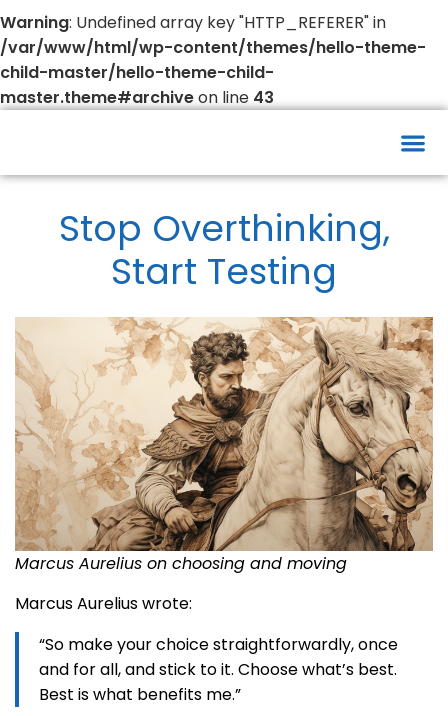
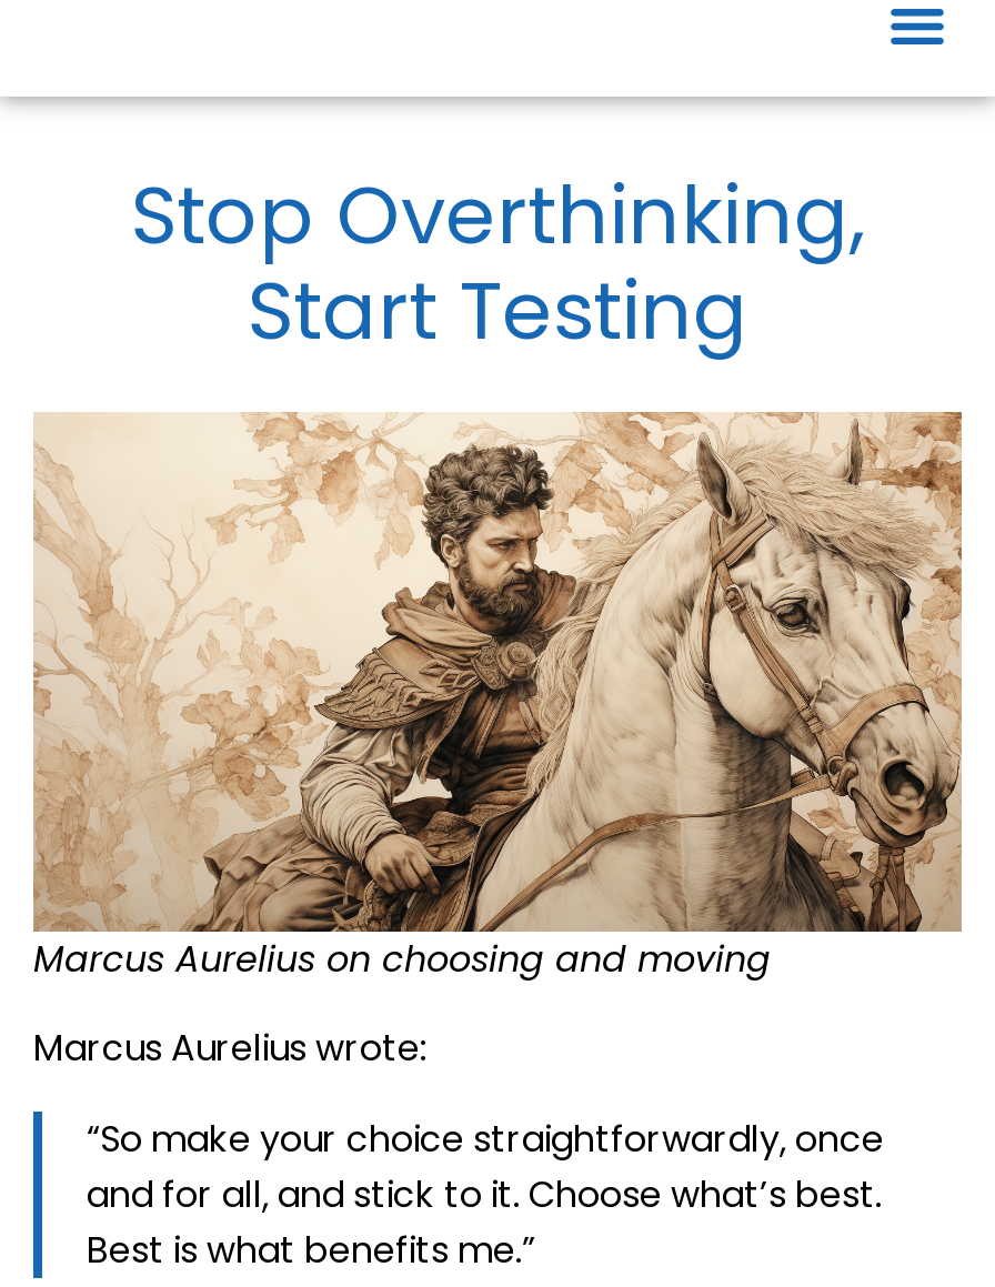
[0,11,426,109] Warning: Undefined array key "HTTP_REFERER" in | /var/www/html/wp-content/themes/hello-theme- | child-master/hello-theme-child- | master.theme#archive on line 43 -> none

